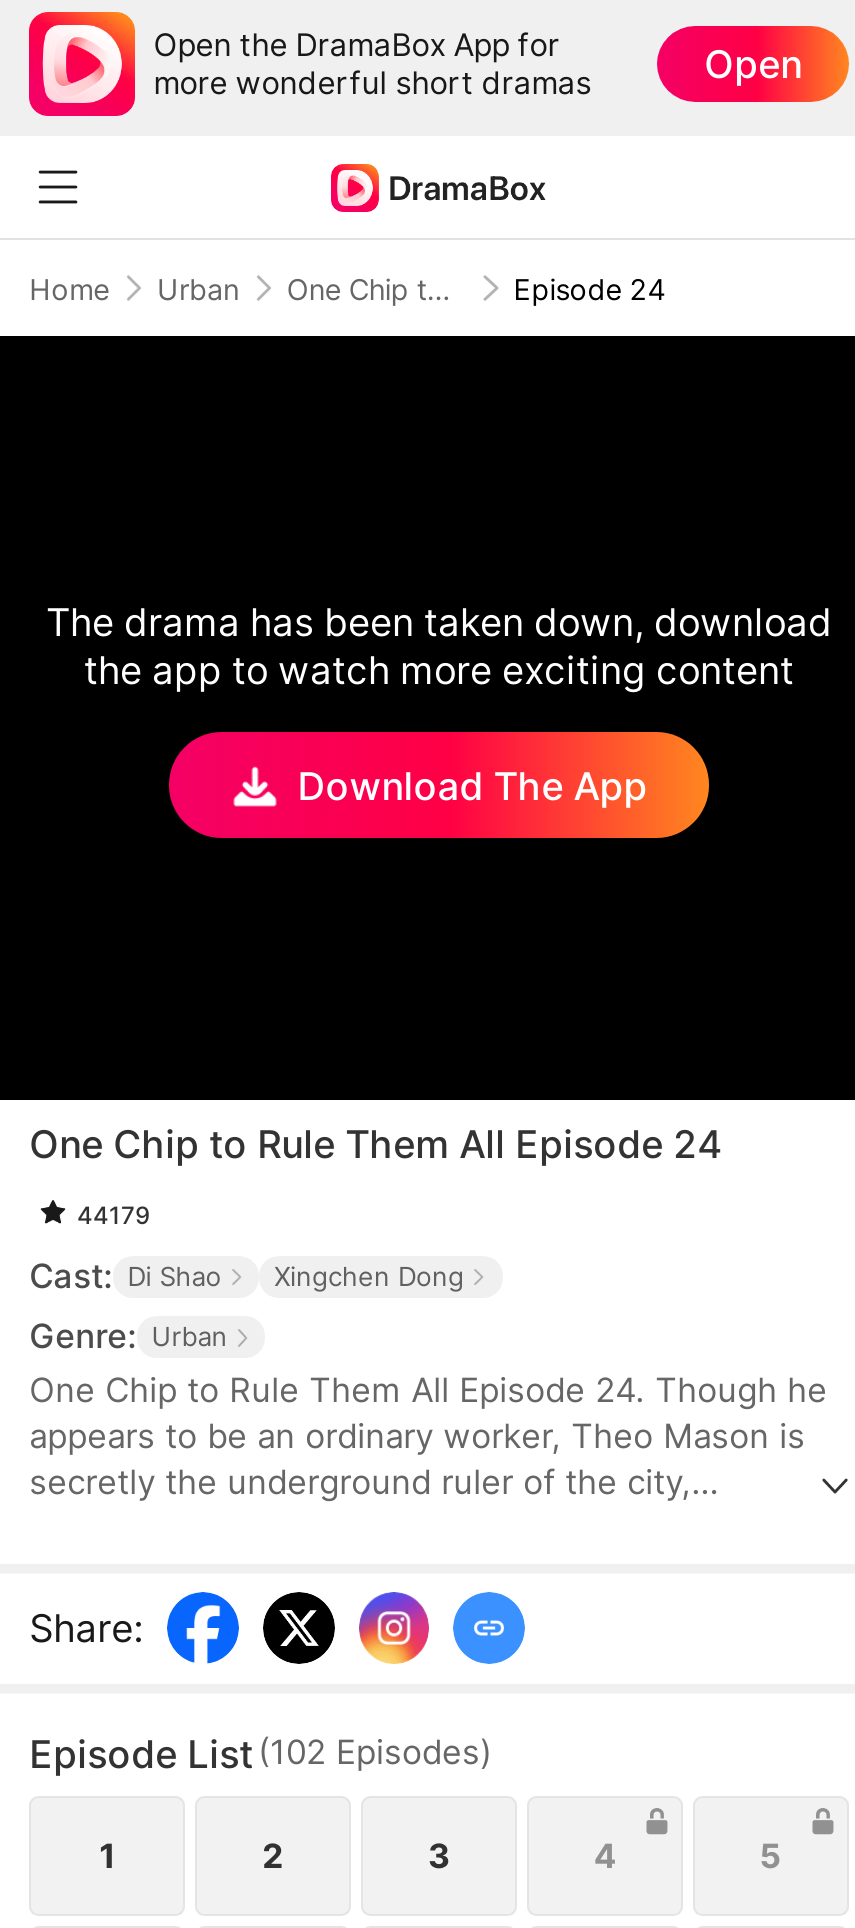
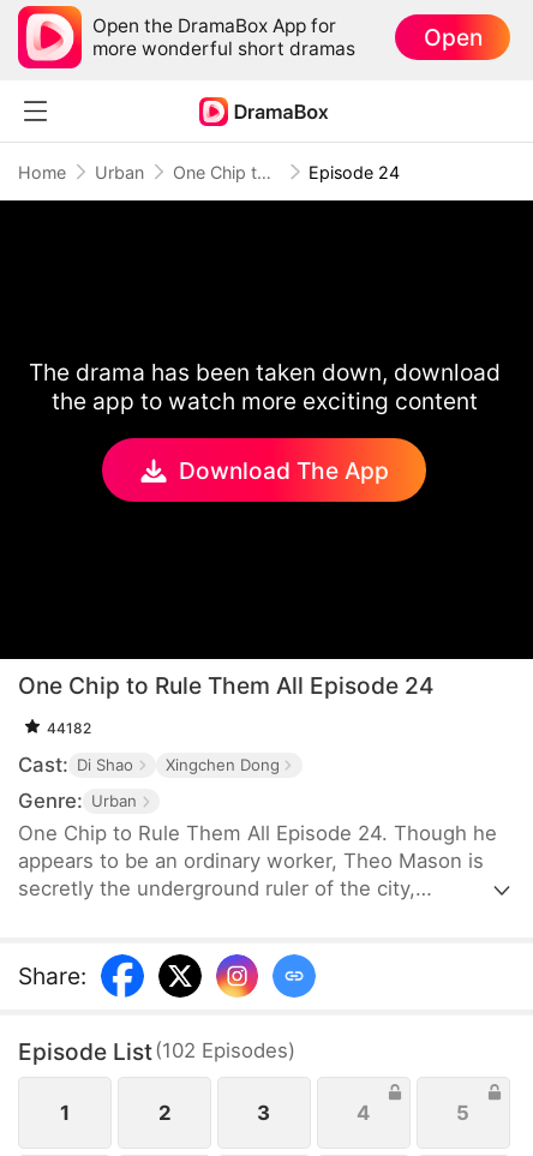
[77,1199,151,1229] 44179 -> [47,719,91,737] 44182

